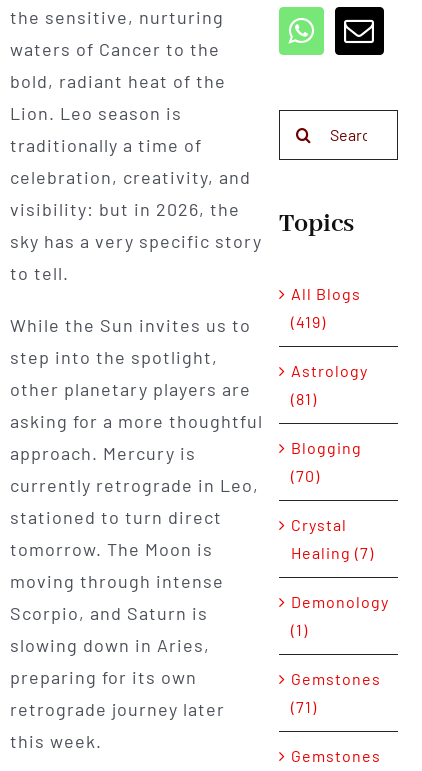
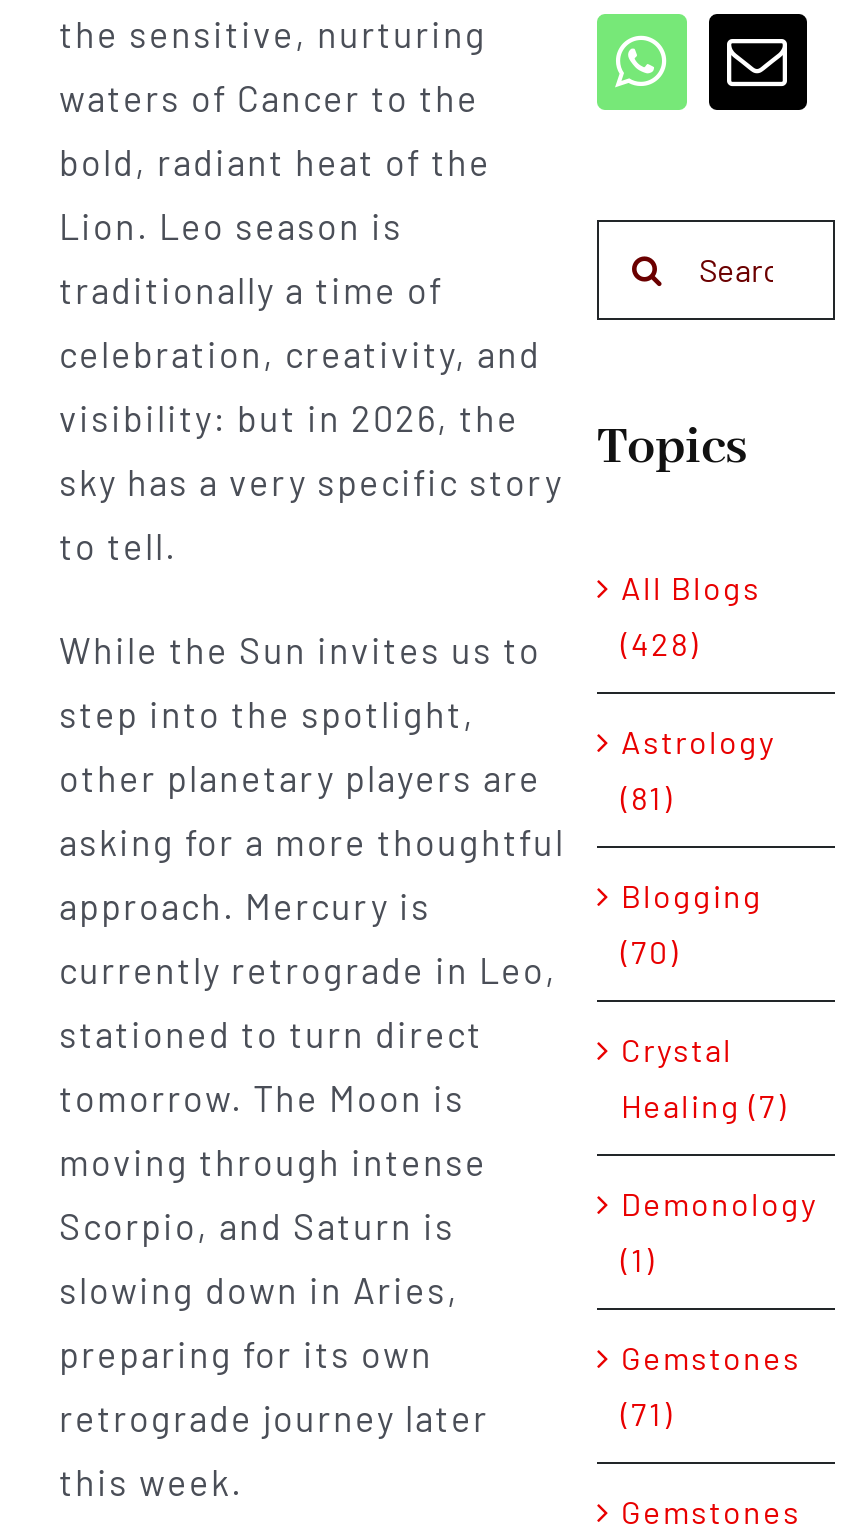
[291,312,326,331] (419) -> [621,624,699,662] (428)

